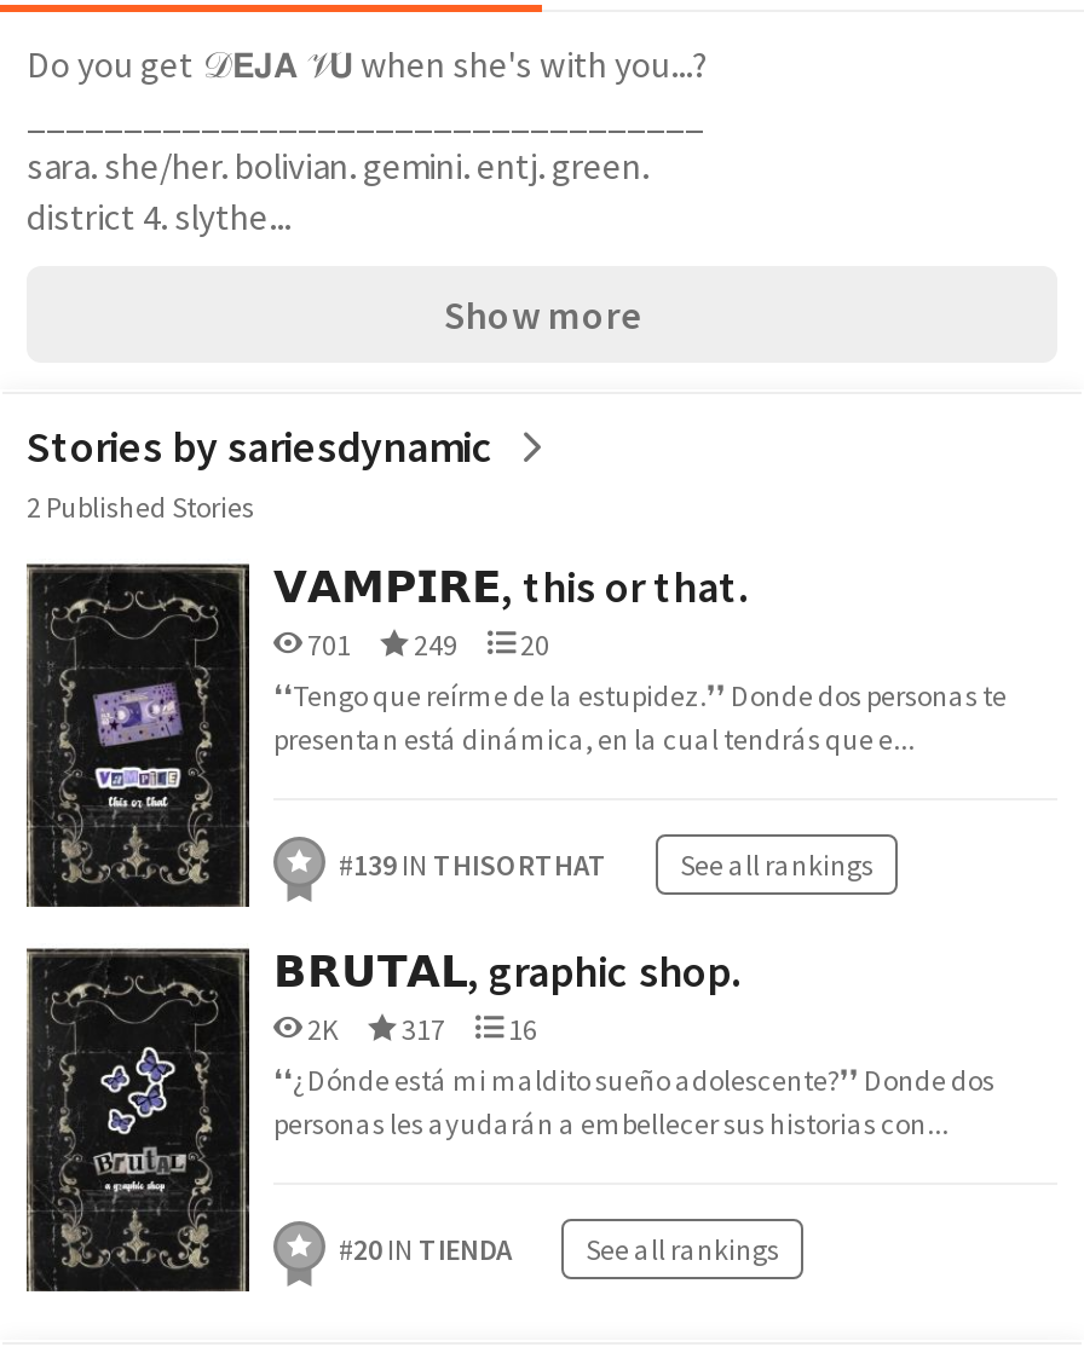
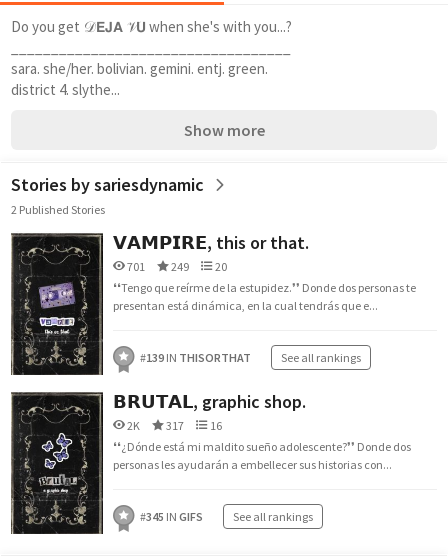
[339,1231,779,1267] #20 IN TIENDA See all rankings -> [140,509,313,524] #345 IN GIFS See all rankings

